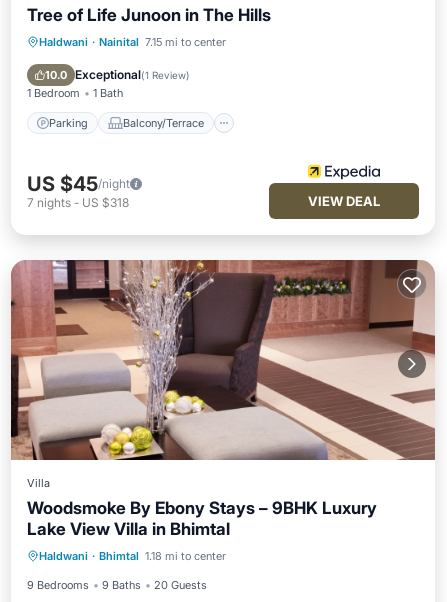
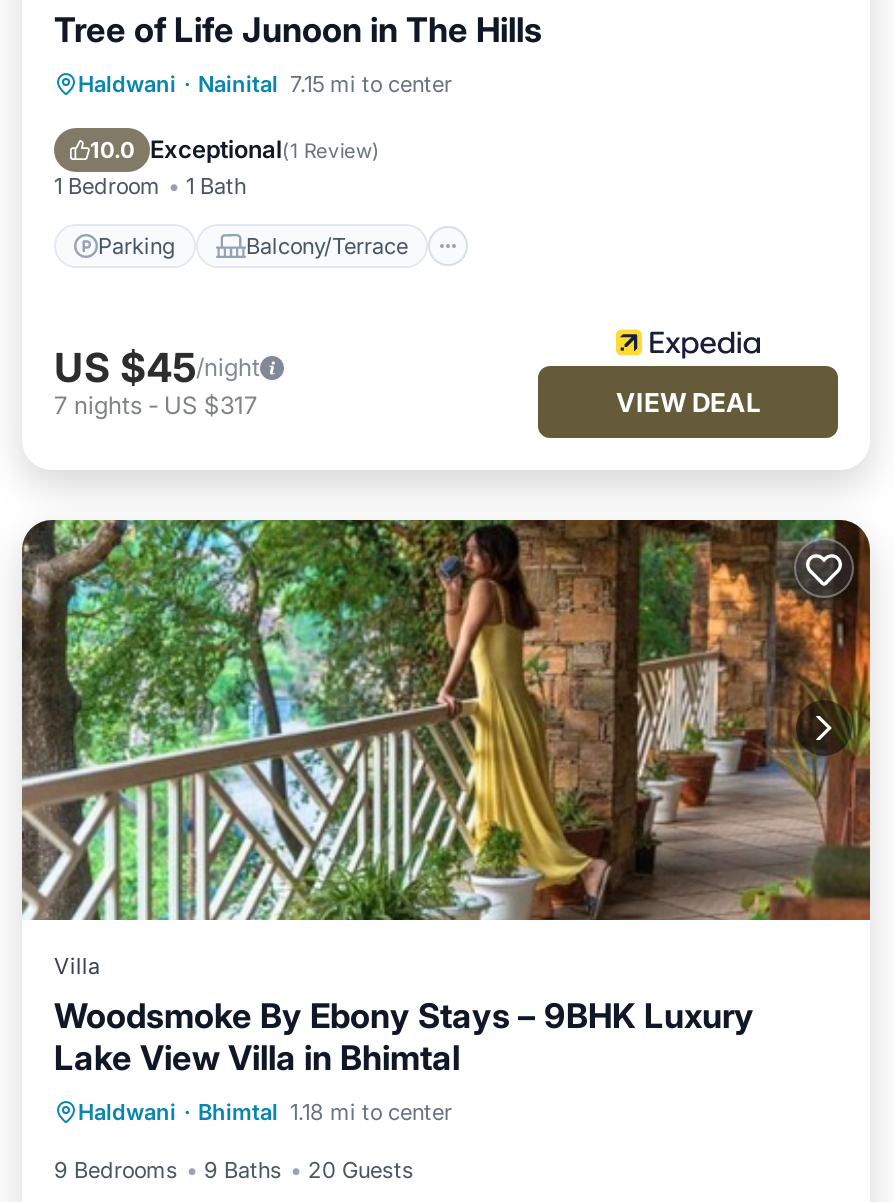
[27,195,129,210] 7 nights - US $318 -> [54,390,258,420] 7 nights - US $317
[10,259,435,461] [image] -> [20,518,872,922] [image]

